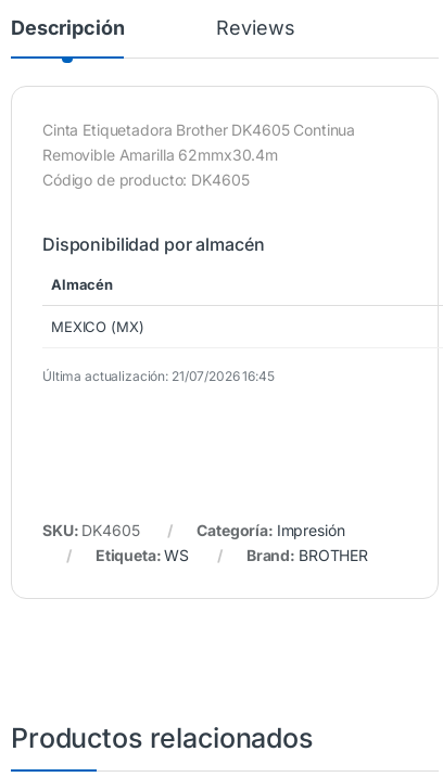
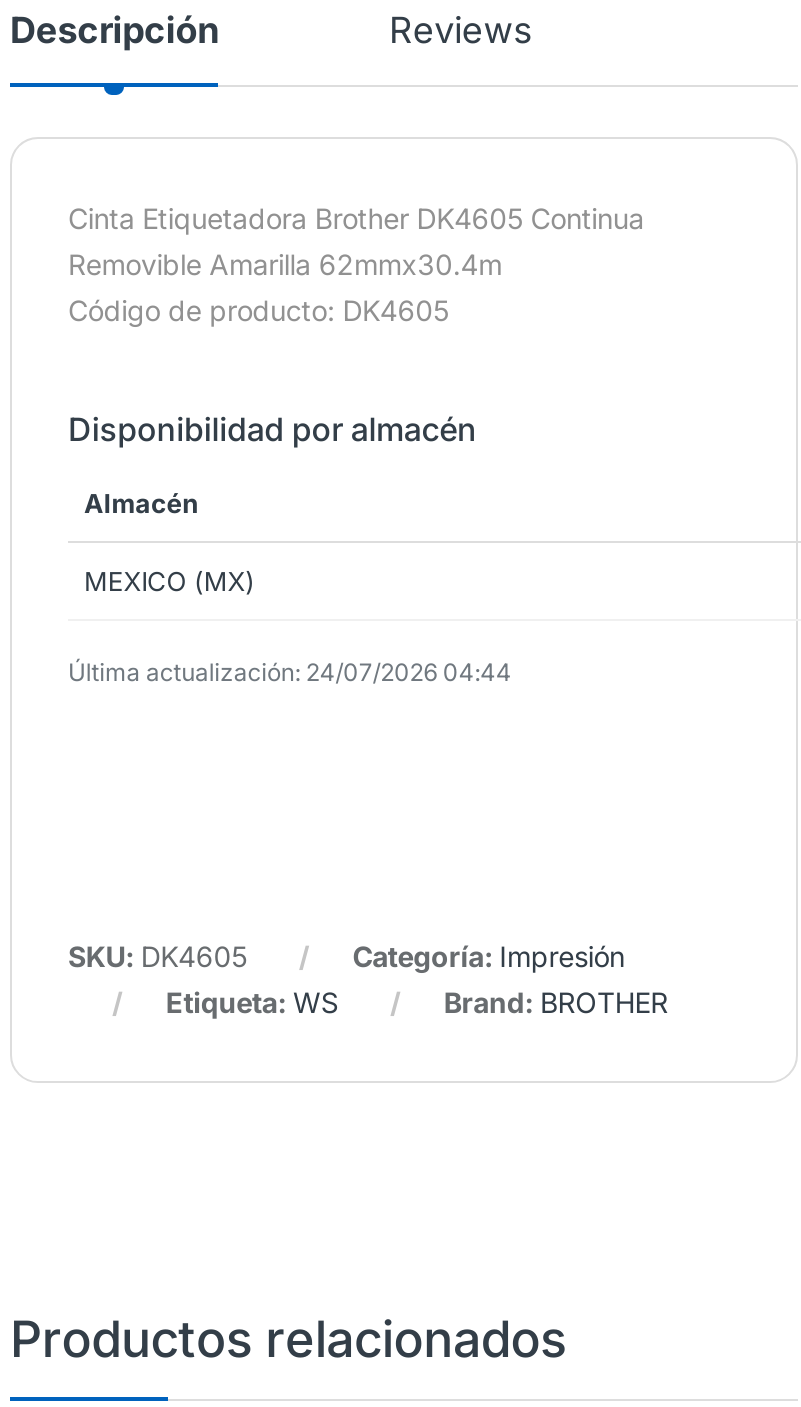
[42,368,274,384] Última actualización: 21/07/2026 16:45 -> [68,658,511,688] Última actualización: 24/07/2026 04:44

